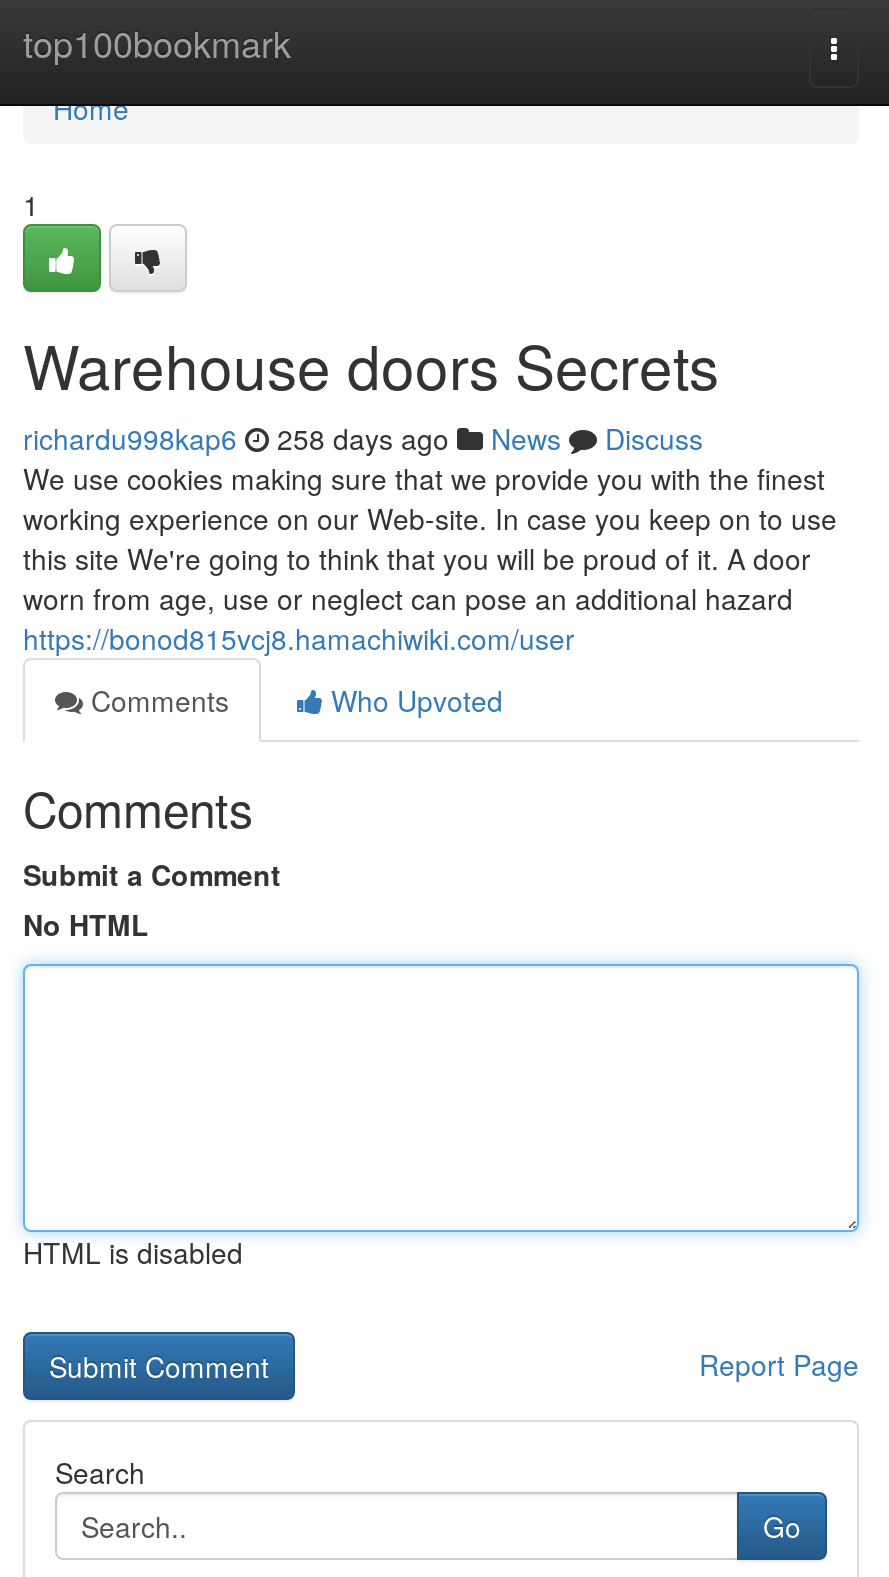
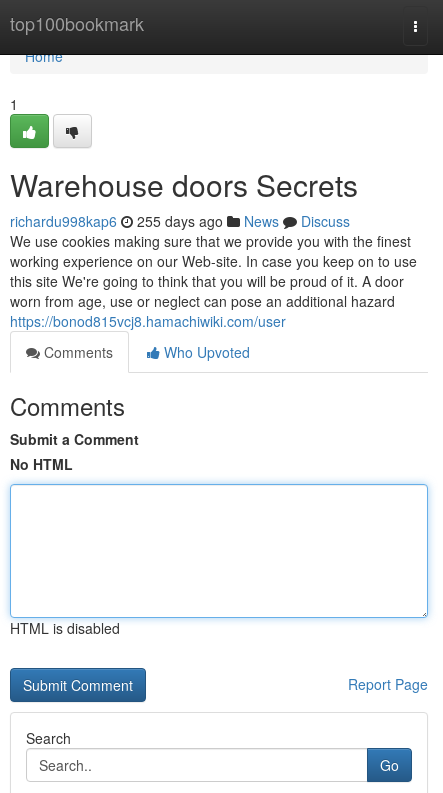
[23,418,703,458] richardu998kap6 258 days ago News Discuss -> [10,211,350,231] richardu998kap6 255 days ago News Discuss

